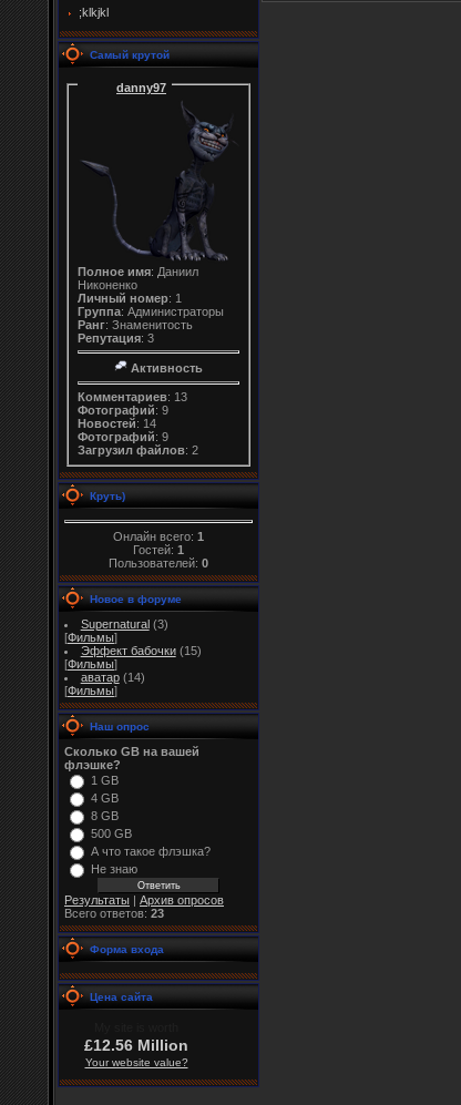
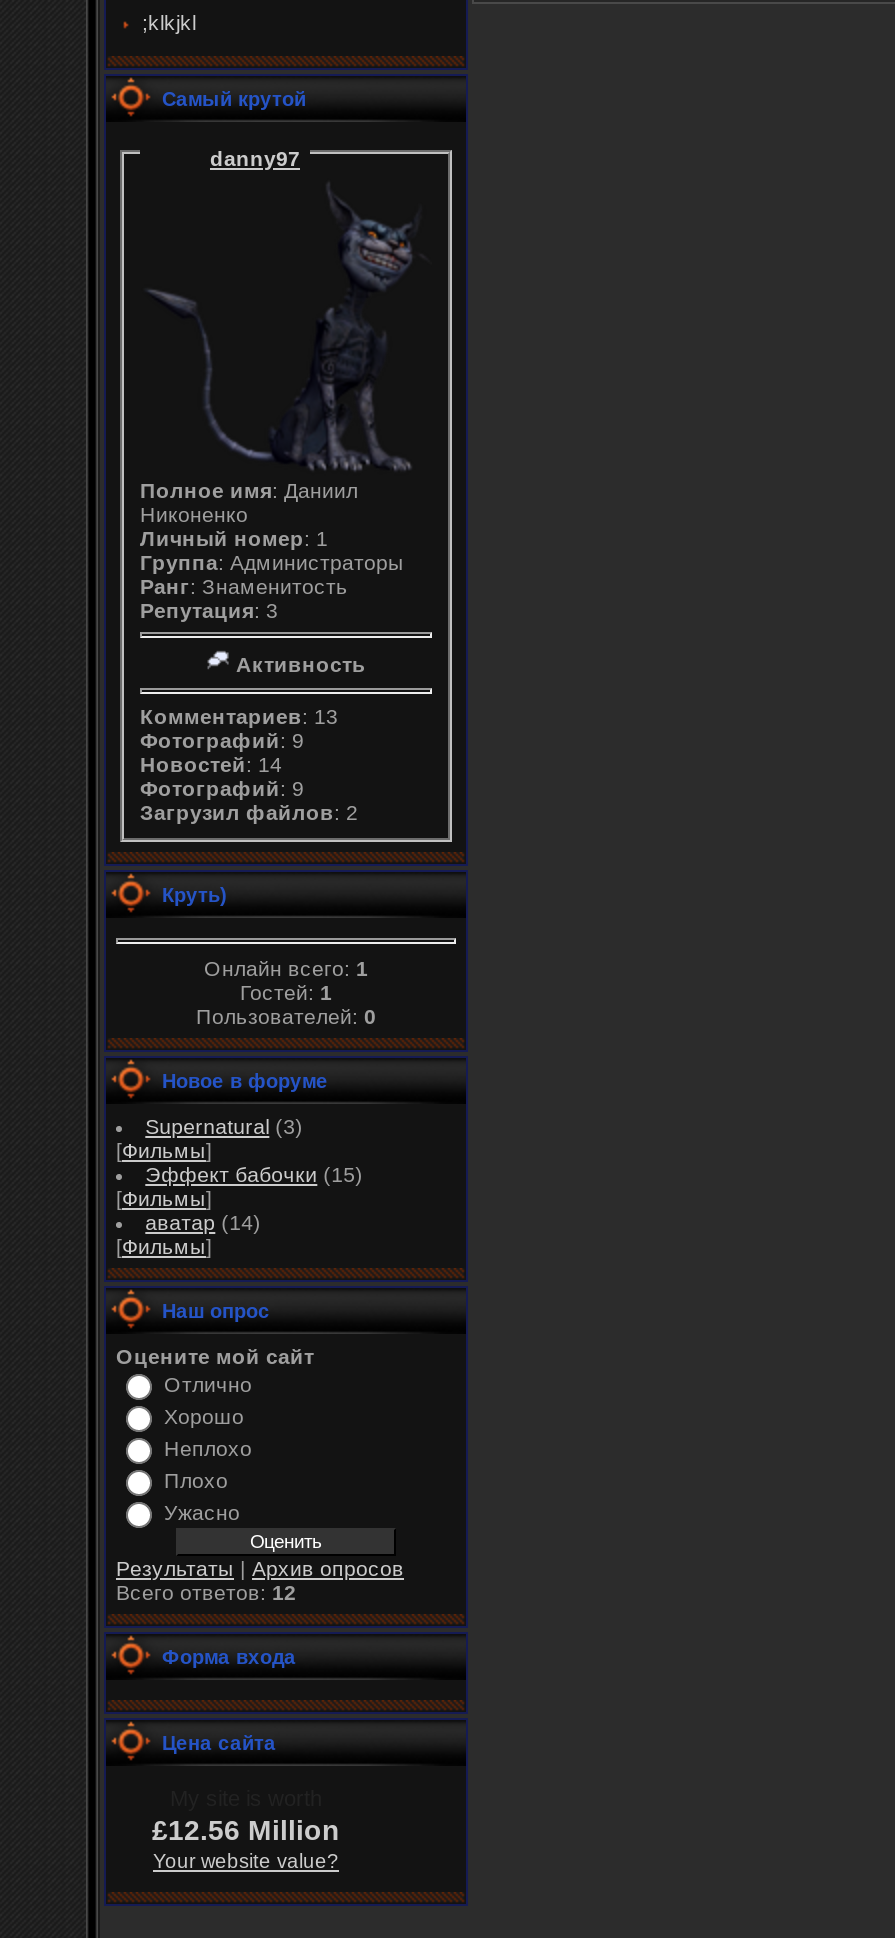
[64,745,211,876] Сколько GB на вашей | флэшке? | 1 GB | 4 GB | 8 GB | 500 GB | А что такое флэшка? | Не знаю -> [116,1344,314,1524] Оцените мой сайт | Отлично | Хорошо | Неплохо | Плохо | Ужасно
[64,907,164,920] Всего ответов:23 -> [116,1580,296,1604] Всего ответов:12

